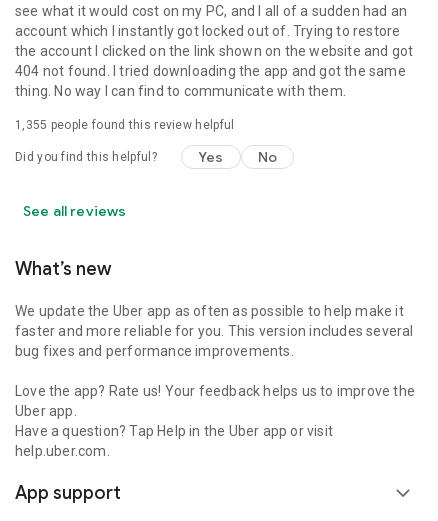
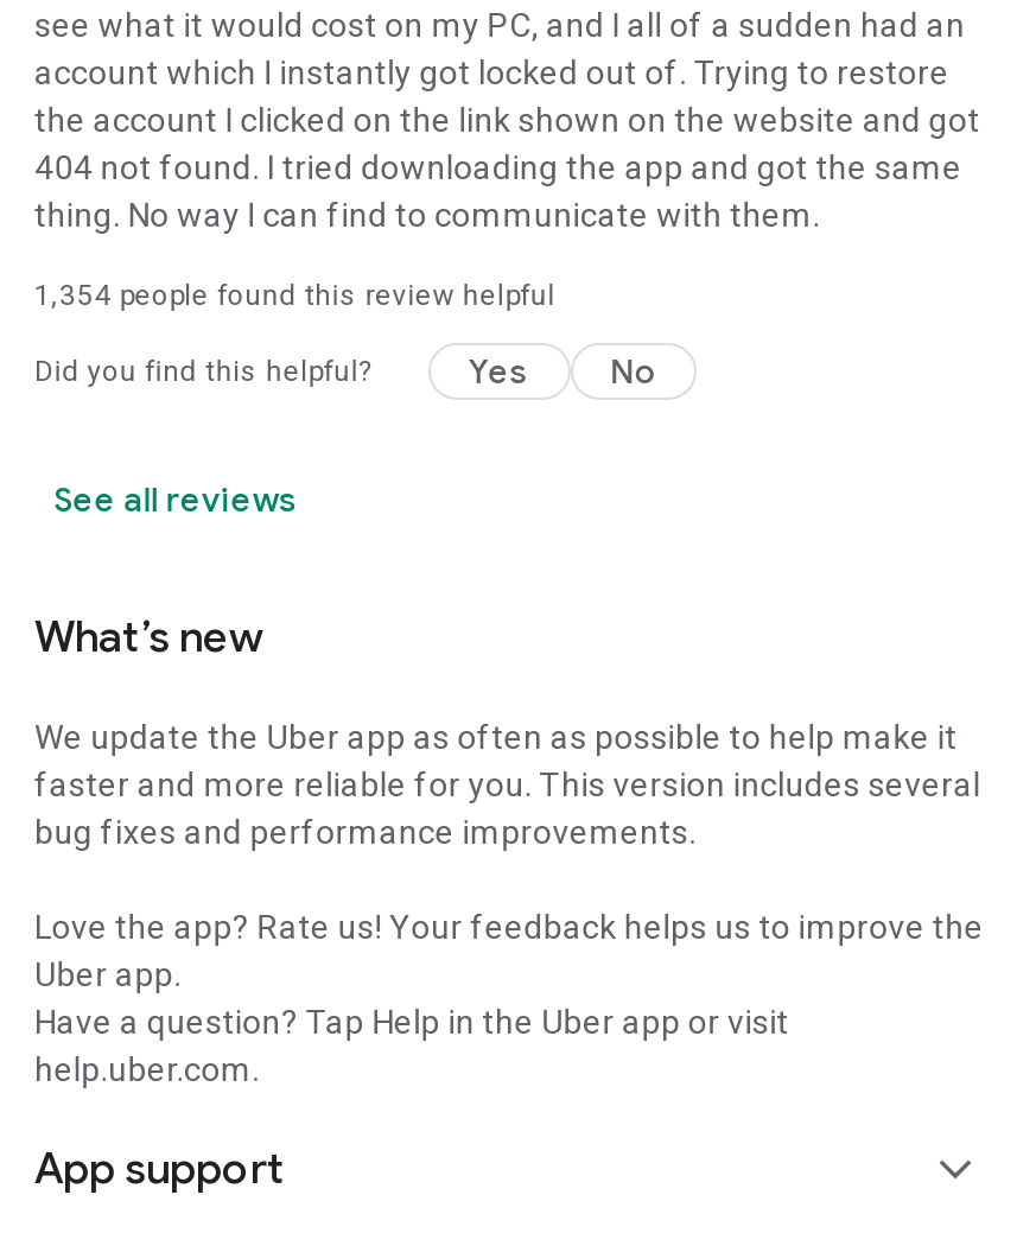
[15,118,234,132] 1,355 people found this review helpful -> [34,279,555,313] 1,354 people found this review helpful

